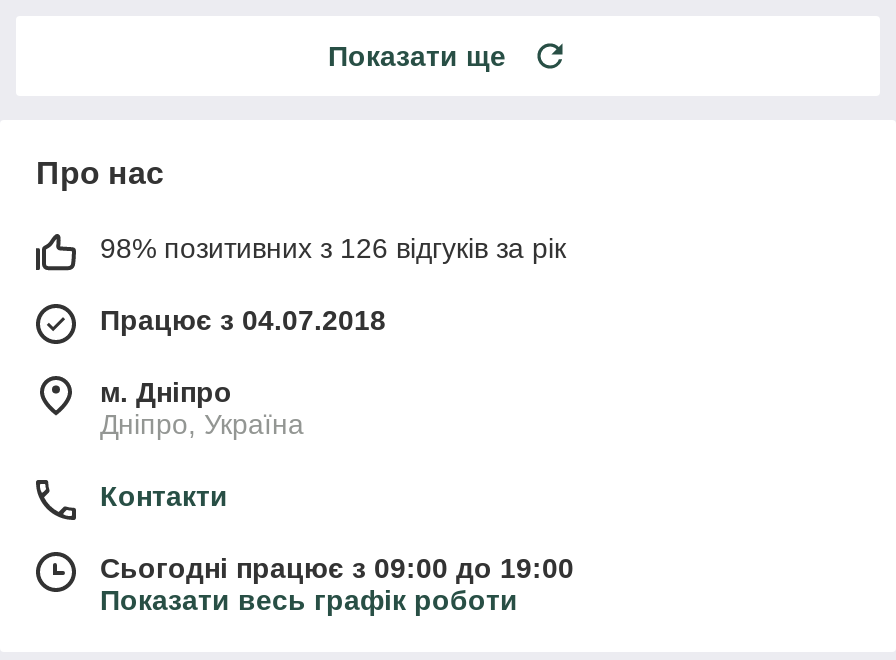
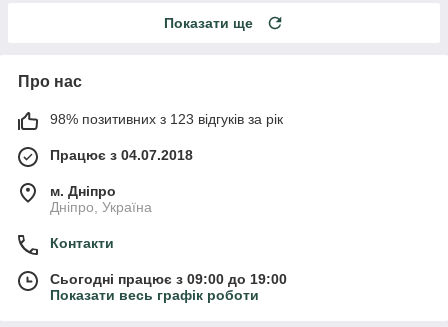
[100,233,566,265] 98% позитивних з 126 відгуків за рік -> [50,111,283,127] 98% позитивних з 123 відгуків за рік

